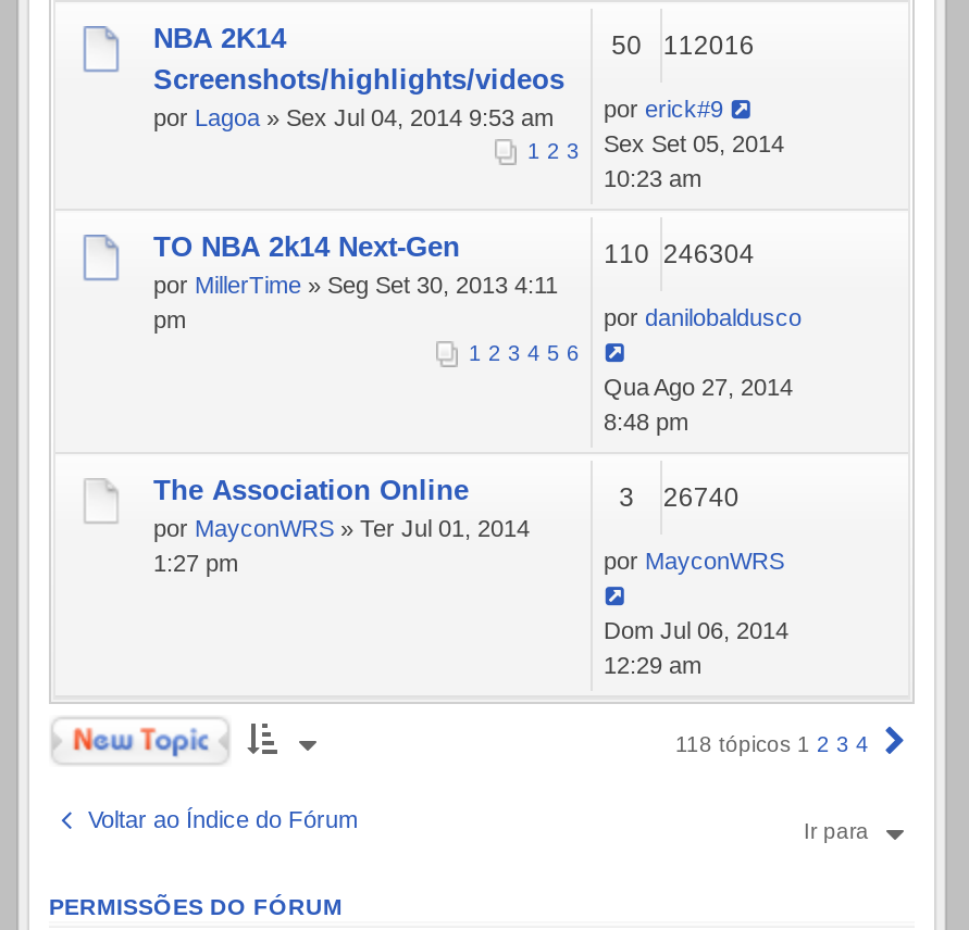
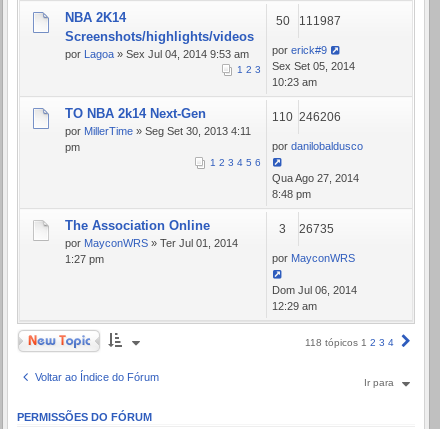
[612,31,755,61] 50 112016 -> [276,14,341,28] 50 111987
[604,239,755,270] 110 246304 -> [272,110,341,124] 110 246206
[619,483,739,513] 3 26740 -> [279,222,334,236] 3 26735

